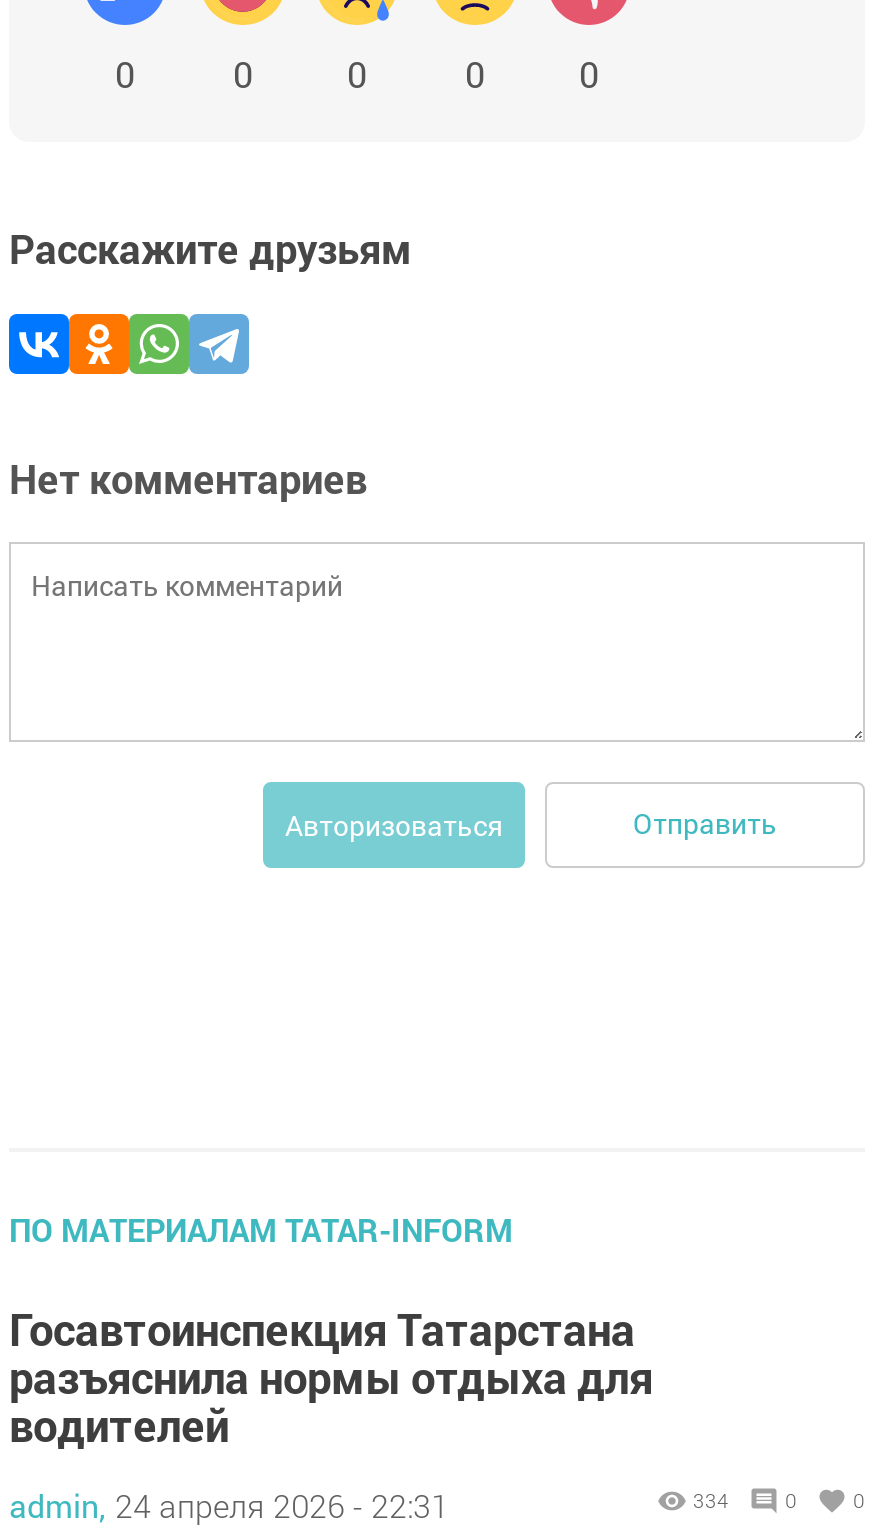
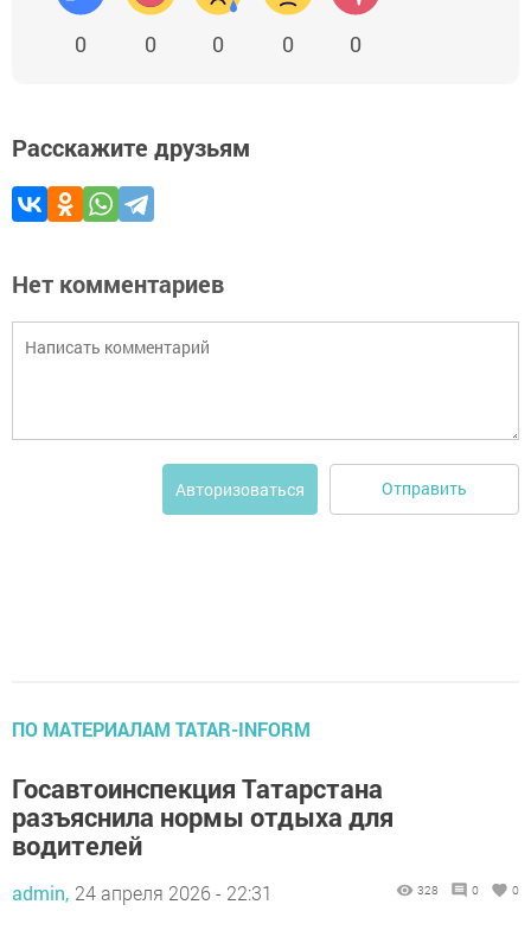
[693,1488,729,1514] 334 -> [417,882,439,898] 328

